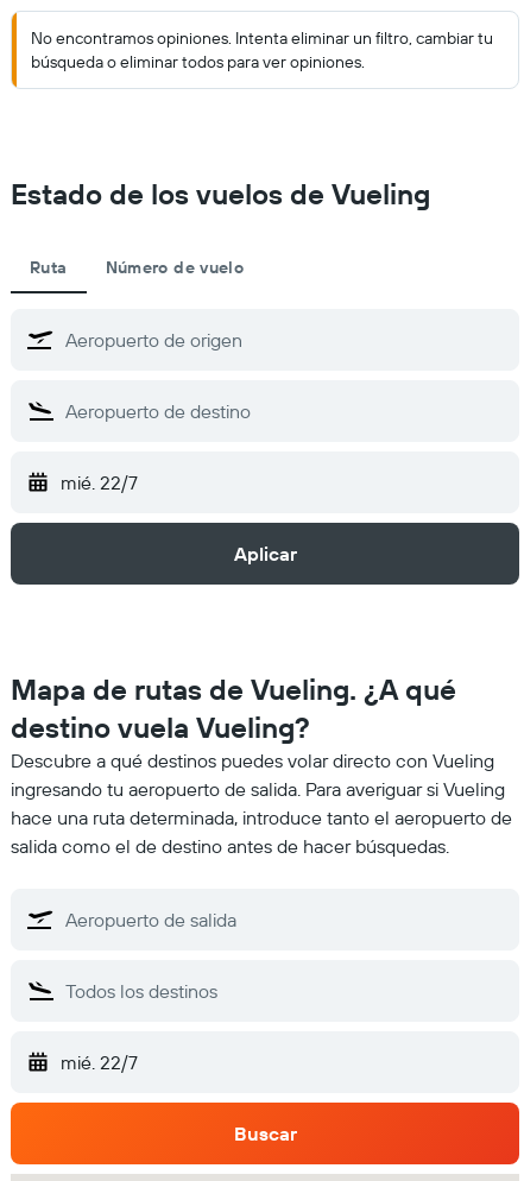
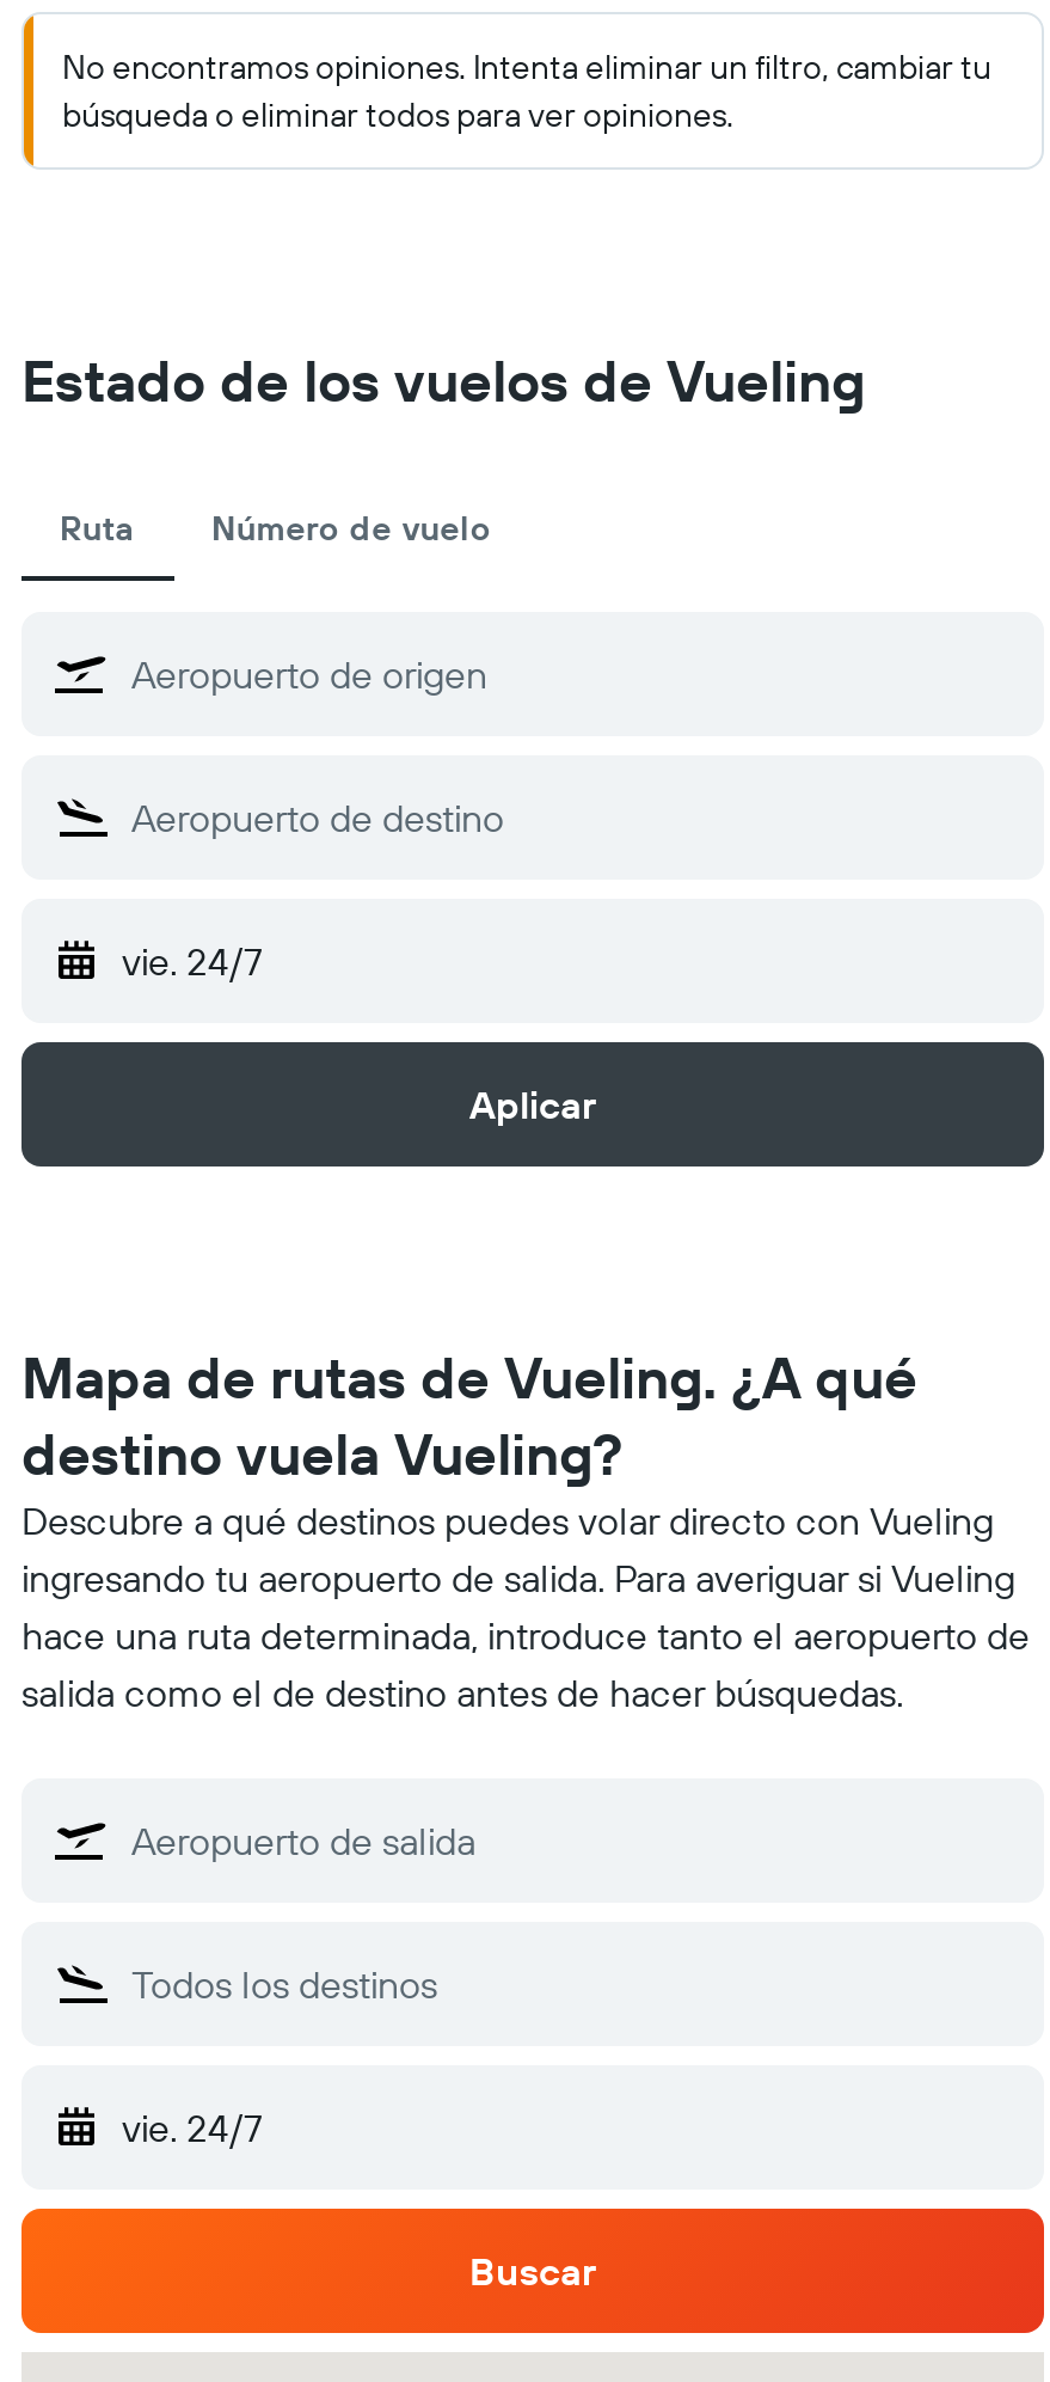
[61,470,138,494] mié. 22/7 -> [122,937,263,985] vie. 24/7
[61,1050,138,1074] mié. 22/7 -> [122,2104,263,2151] vie. 24/7

